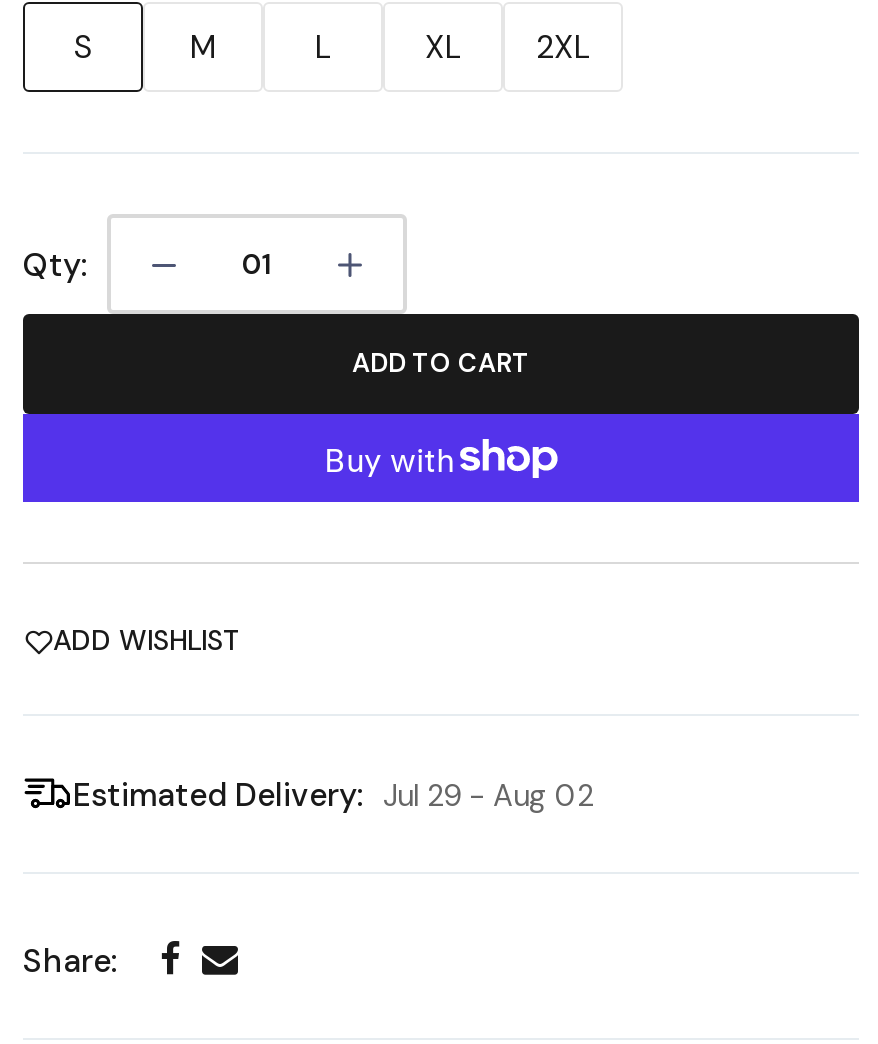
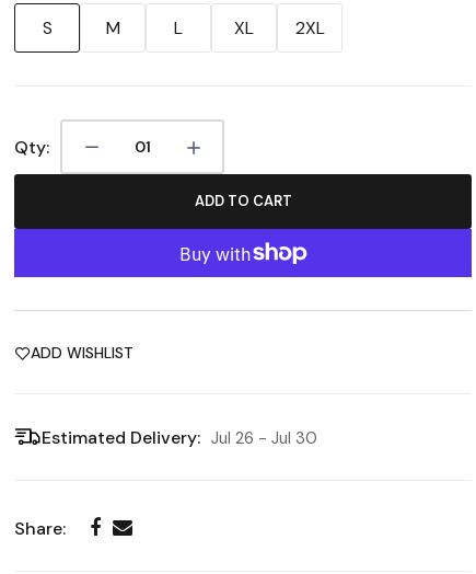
[73,774,593,816] Estimated Delivery: Jul 29 - Aug 02 -> [42,426,317,449] Estimated Delivery: Jul 26 - Jul 30

